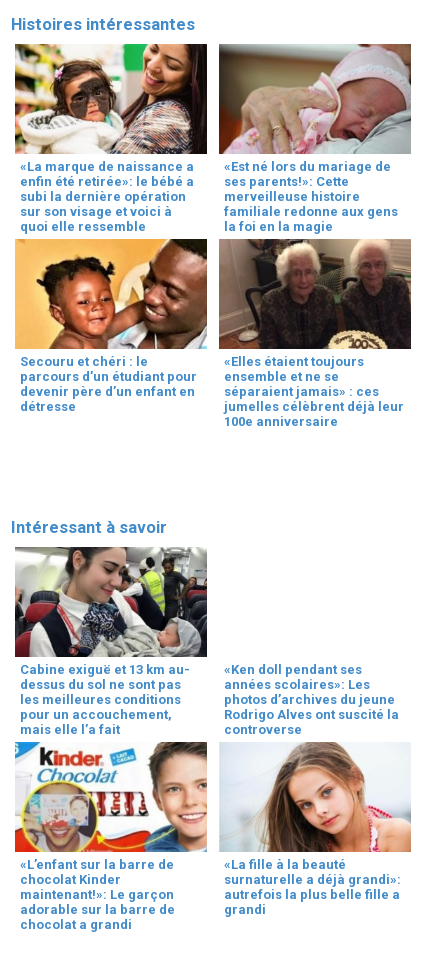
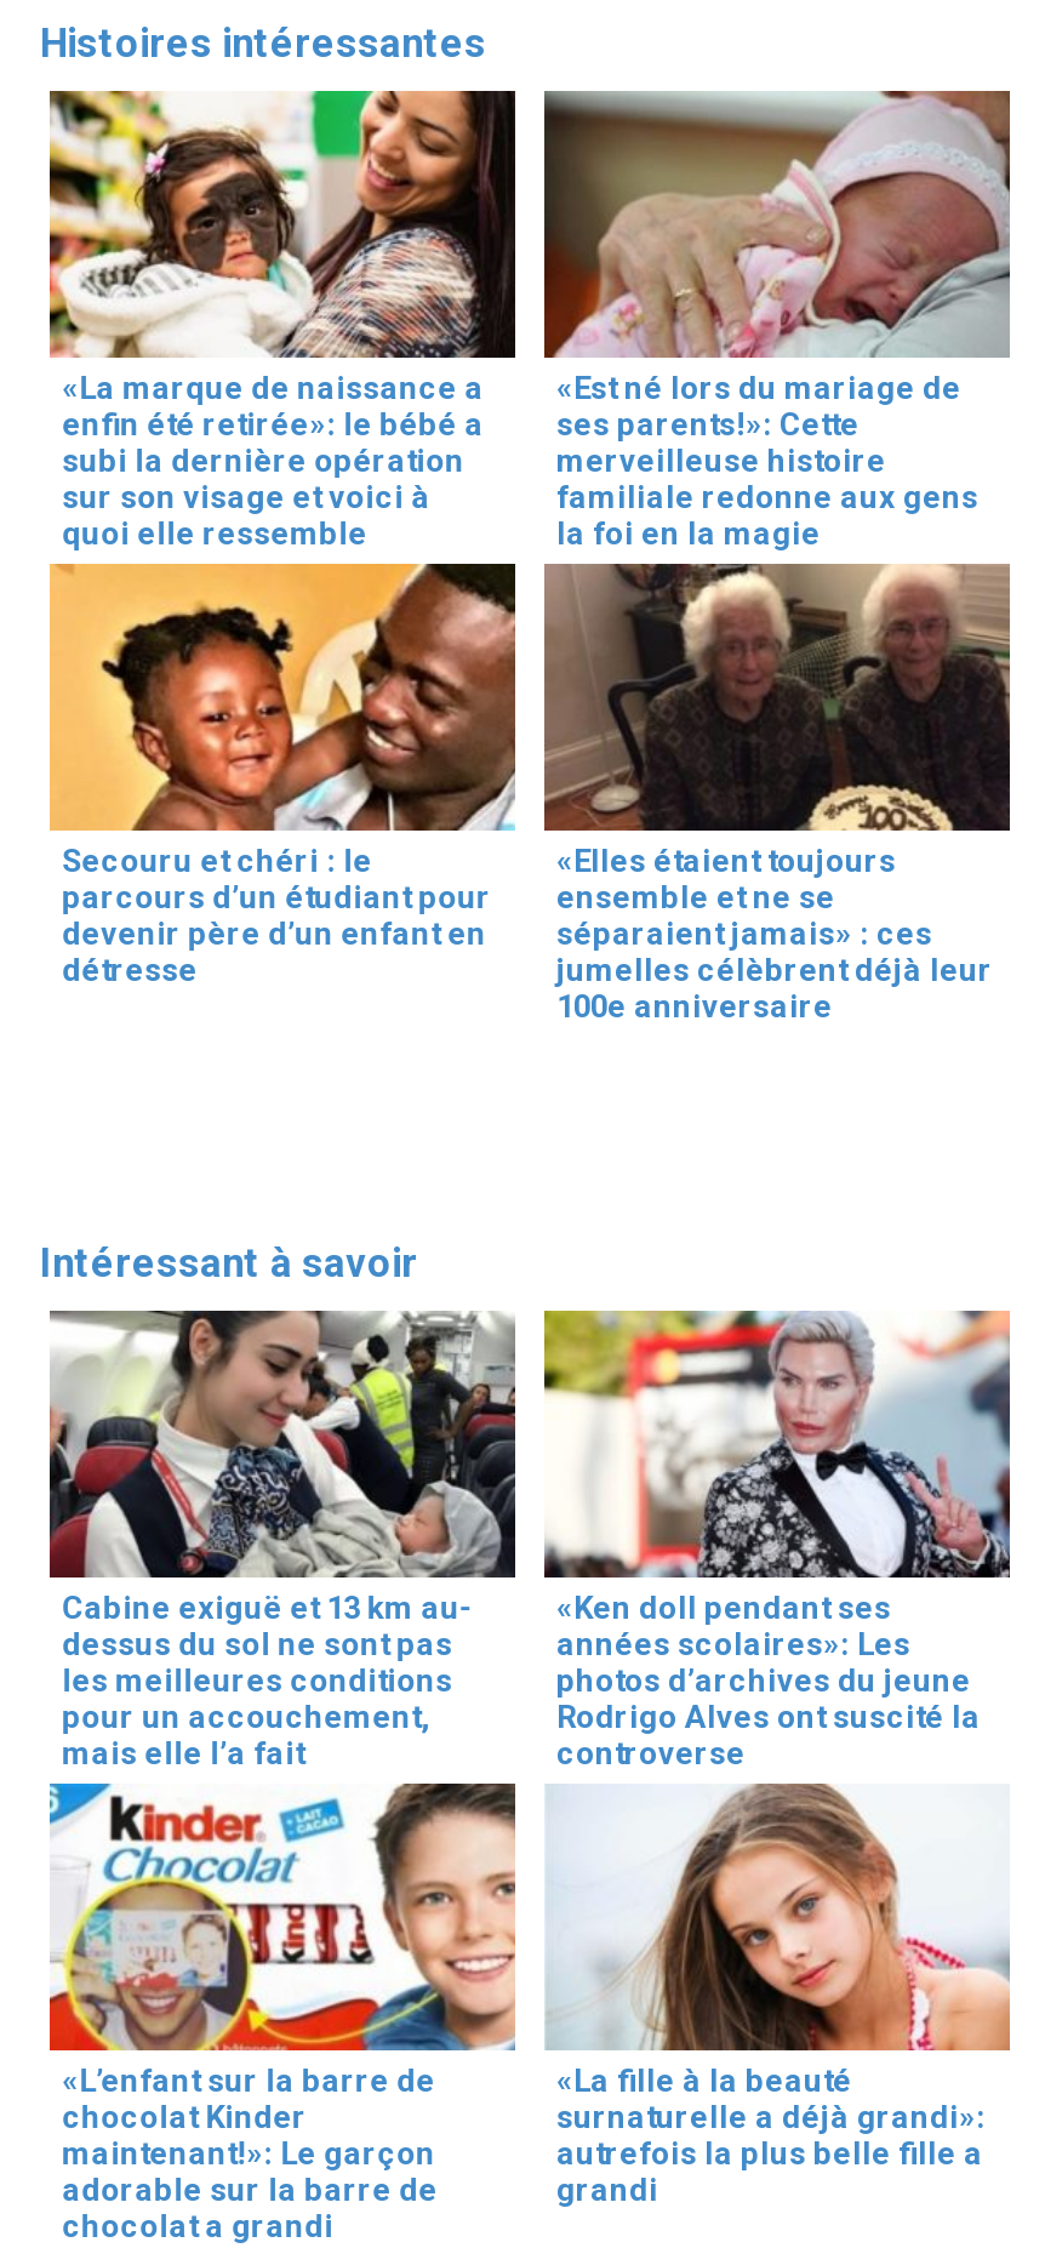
none -> [542,1308,1012,1580] [image]

